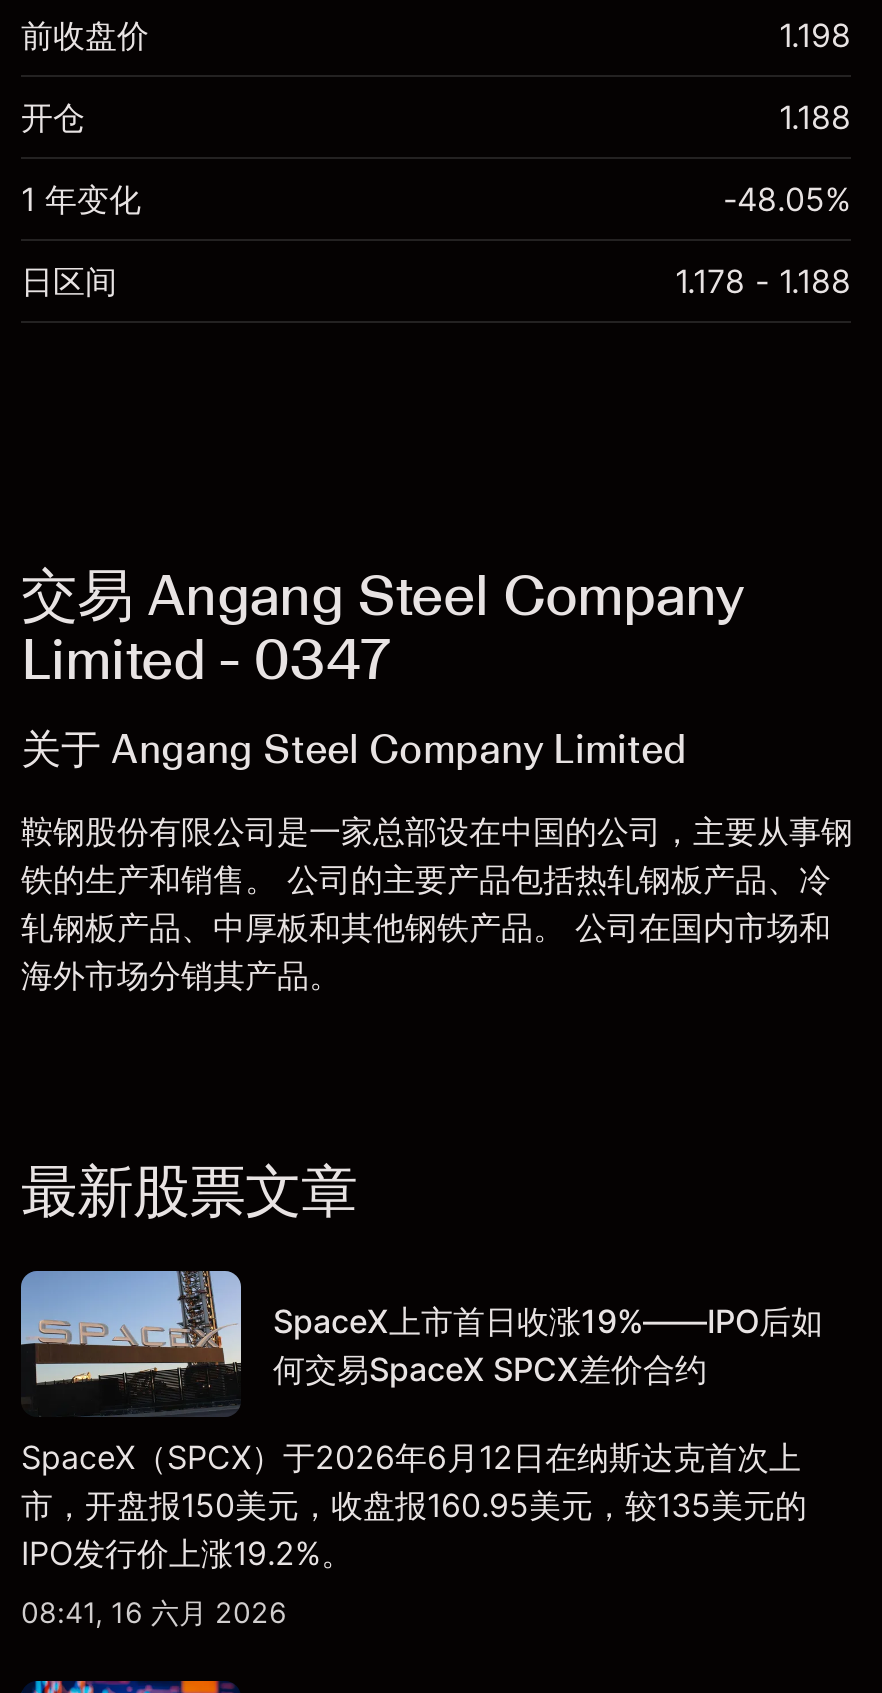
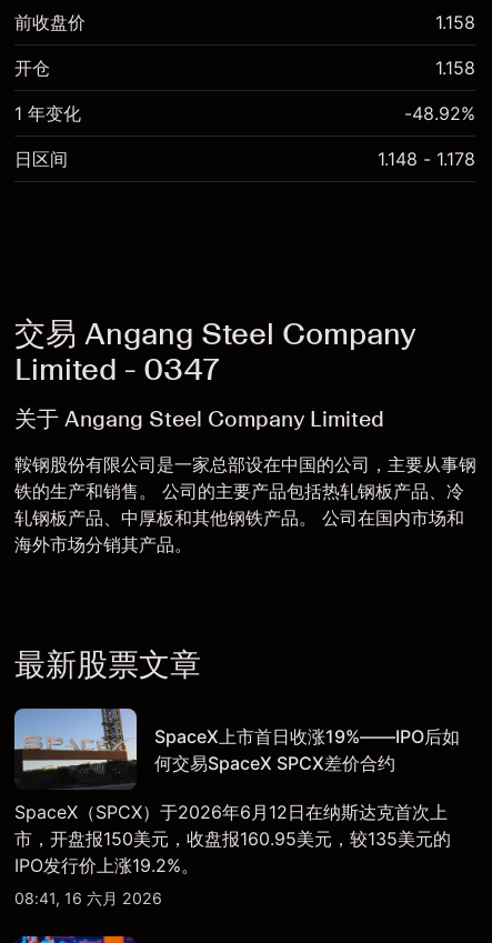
[779,15,851,55] 1.198 -> [435,11,475,33] 1.158
[779,97,851,137] 1.188 -> [435,57,475,79] 1.158
[723,179,851,219] -48.05% -> [404,102,475,124] -48.92%
[675,261,851,301] 1.178 - 1.188 -> [378,148,475,170] 1.148 - 1.178

